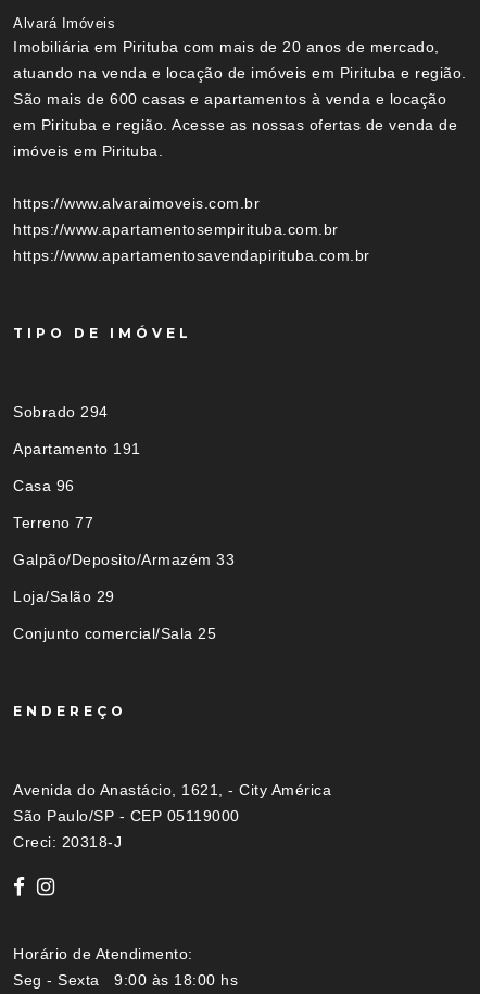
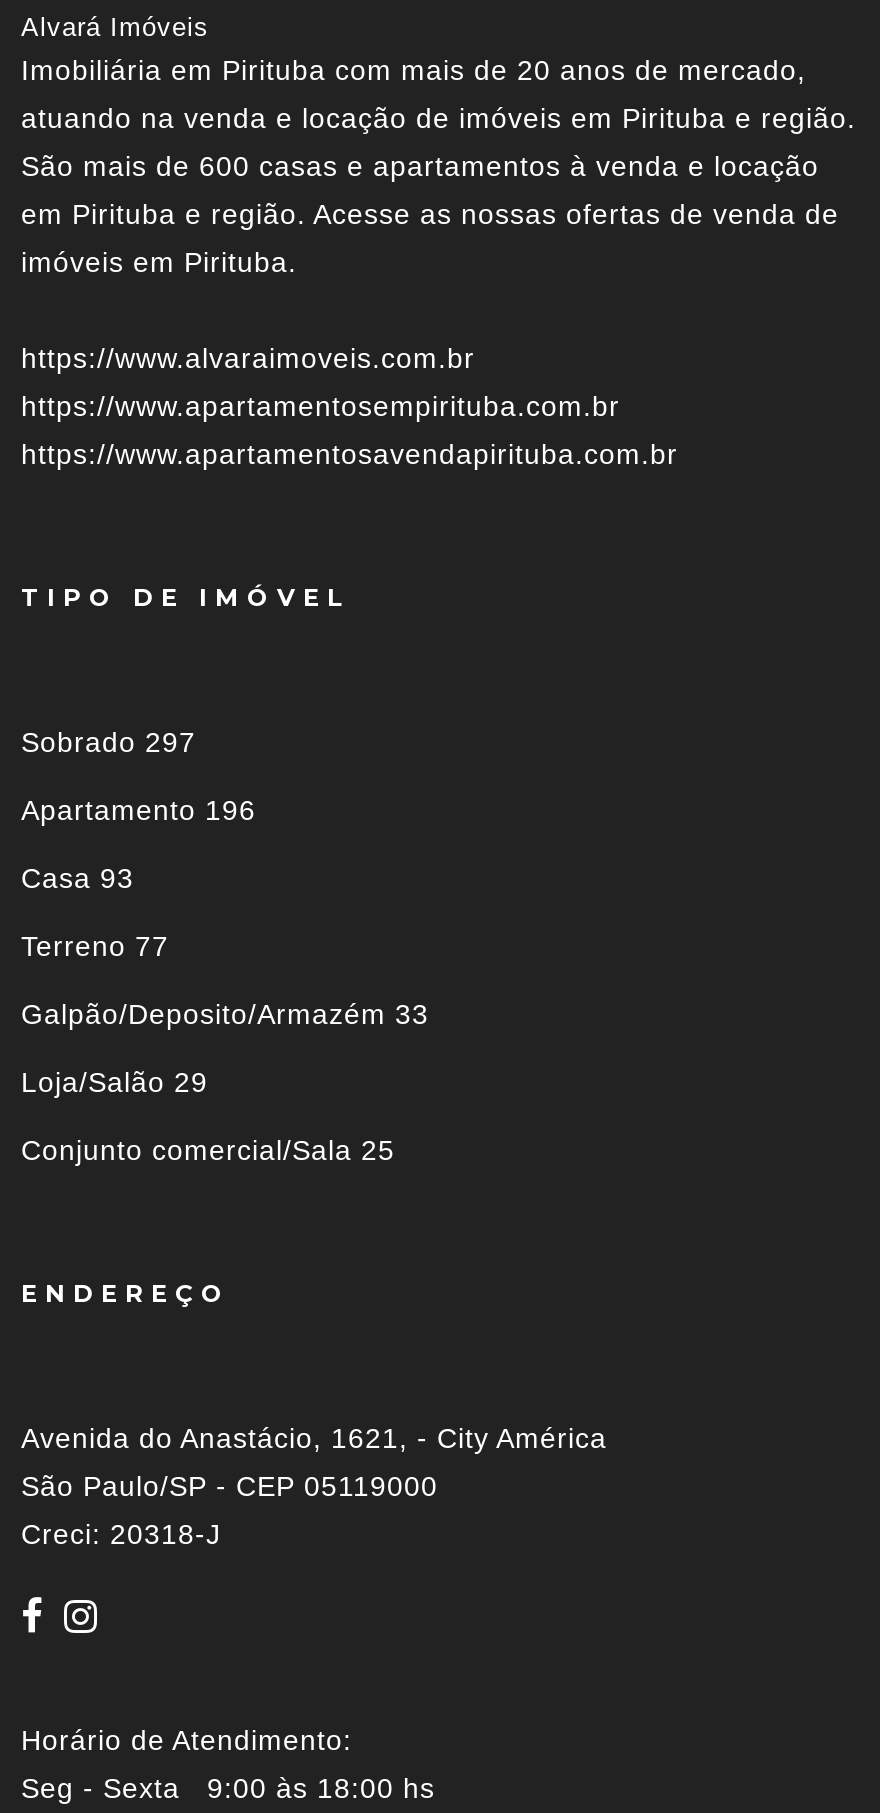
[13,403,108,420] Sobrado 294 -> [21,726,196,758] Sobrado 297
[13,440,141,457] Apartamento 191 -> [21,794,256,826] Apartamento 196
[13,477,74,494] Casa 96 -> [21,862,134,894] Casa 93

